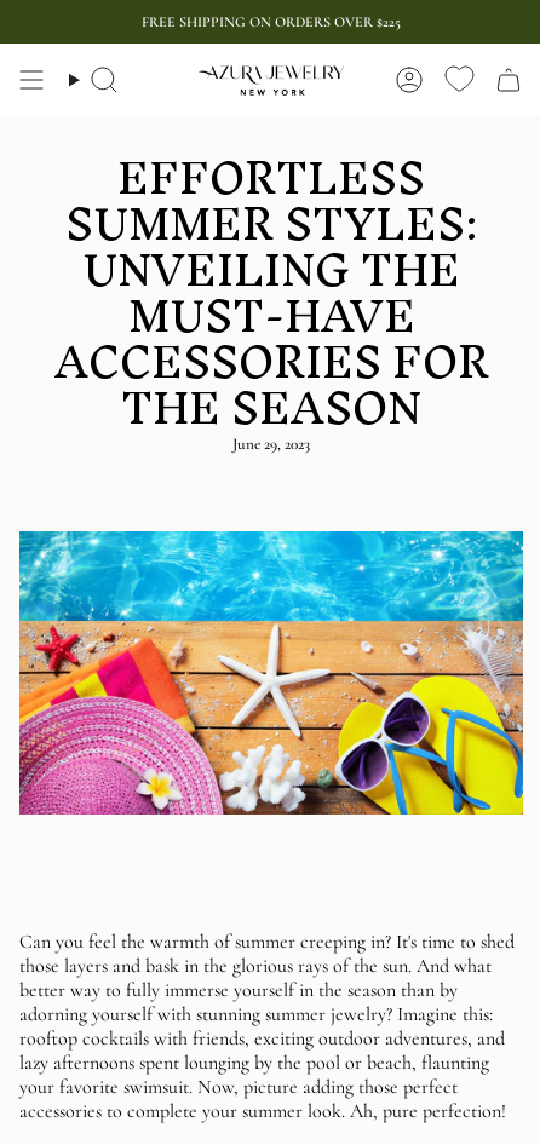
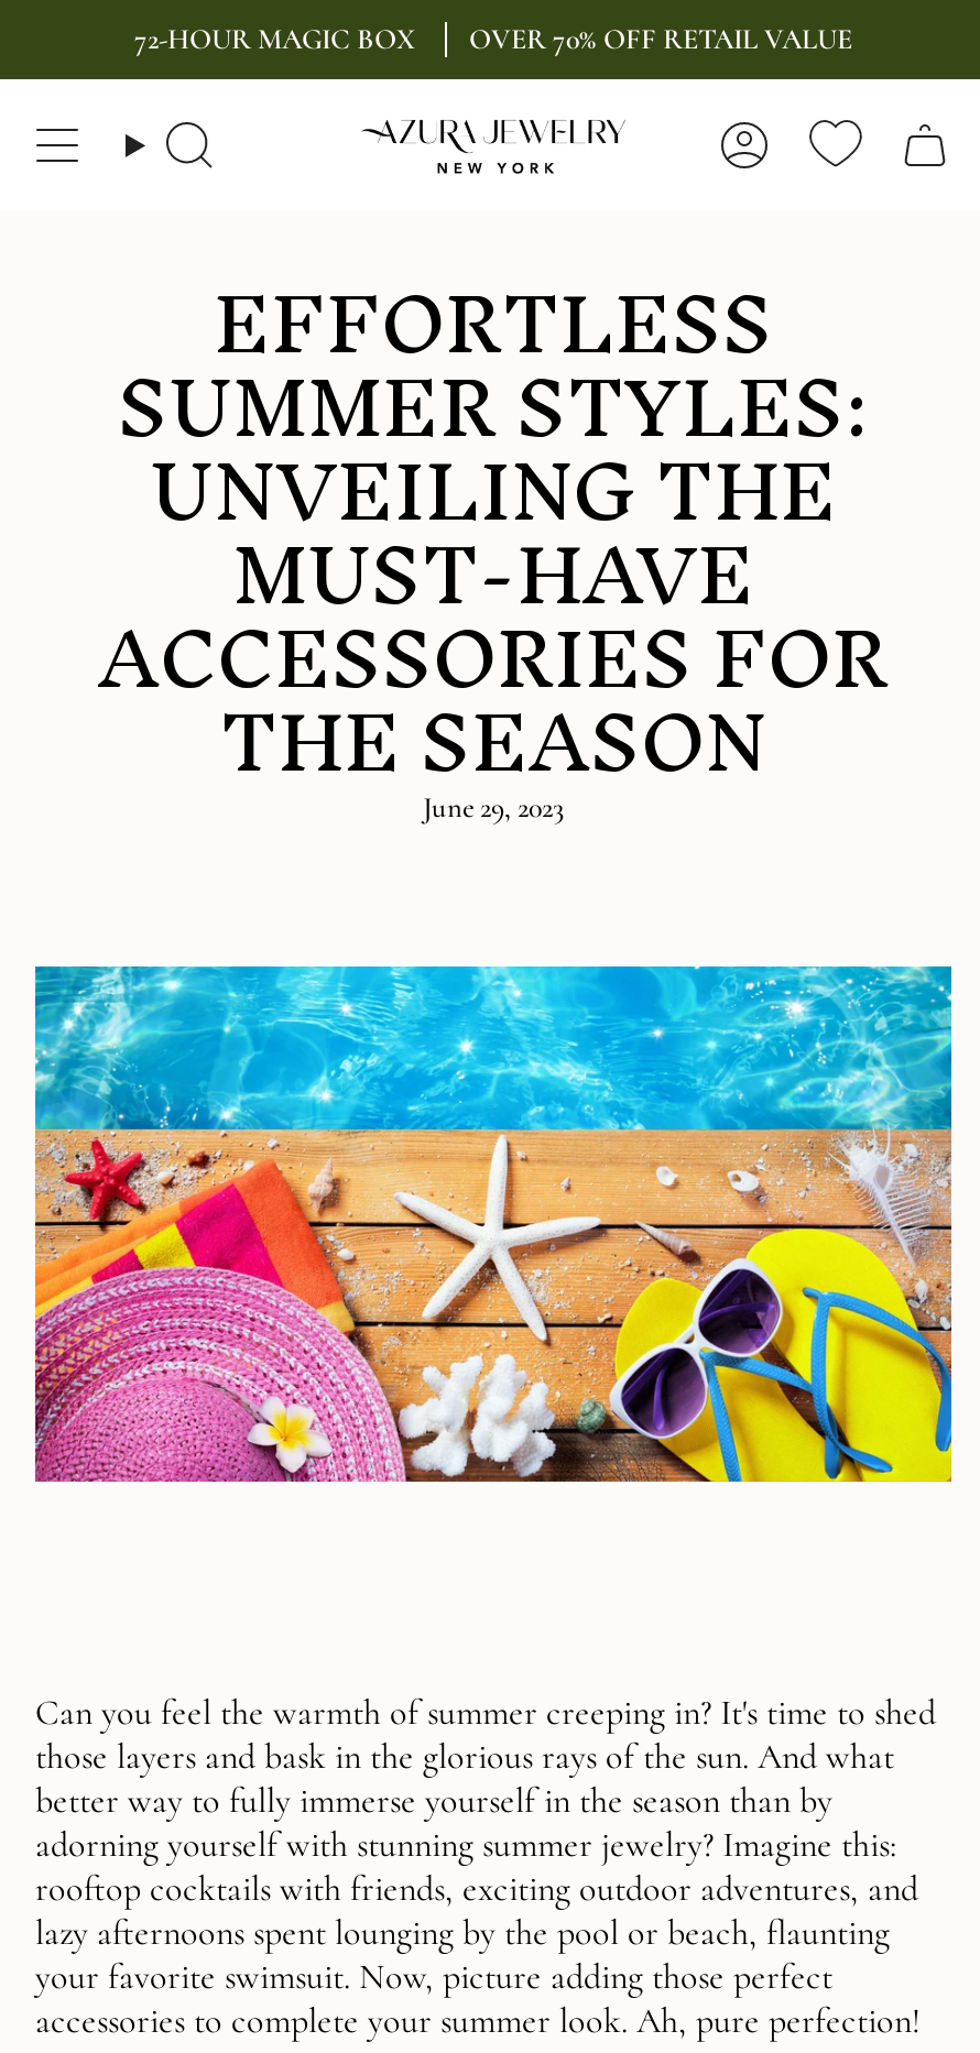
[142,13,401,30] FREE SHIPPING ON ORDERS OVER $225 -> [134,22,852,57] 72-HOUR MAGIC BOX | OVER 70% OFF RETAIL VALUE

